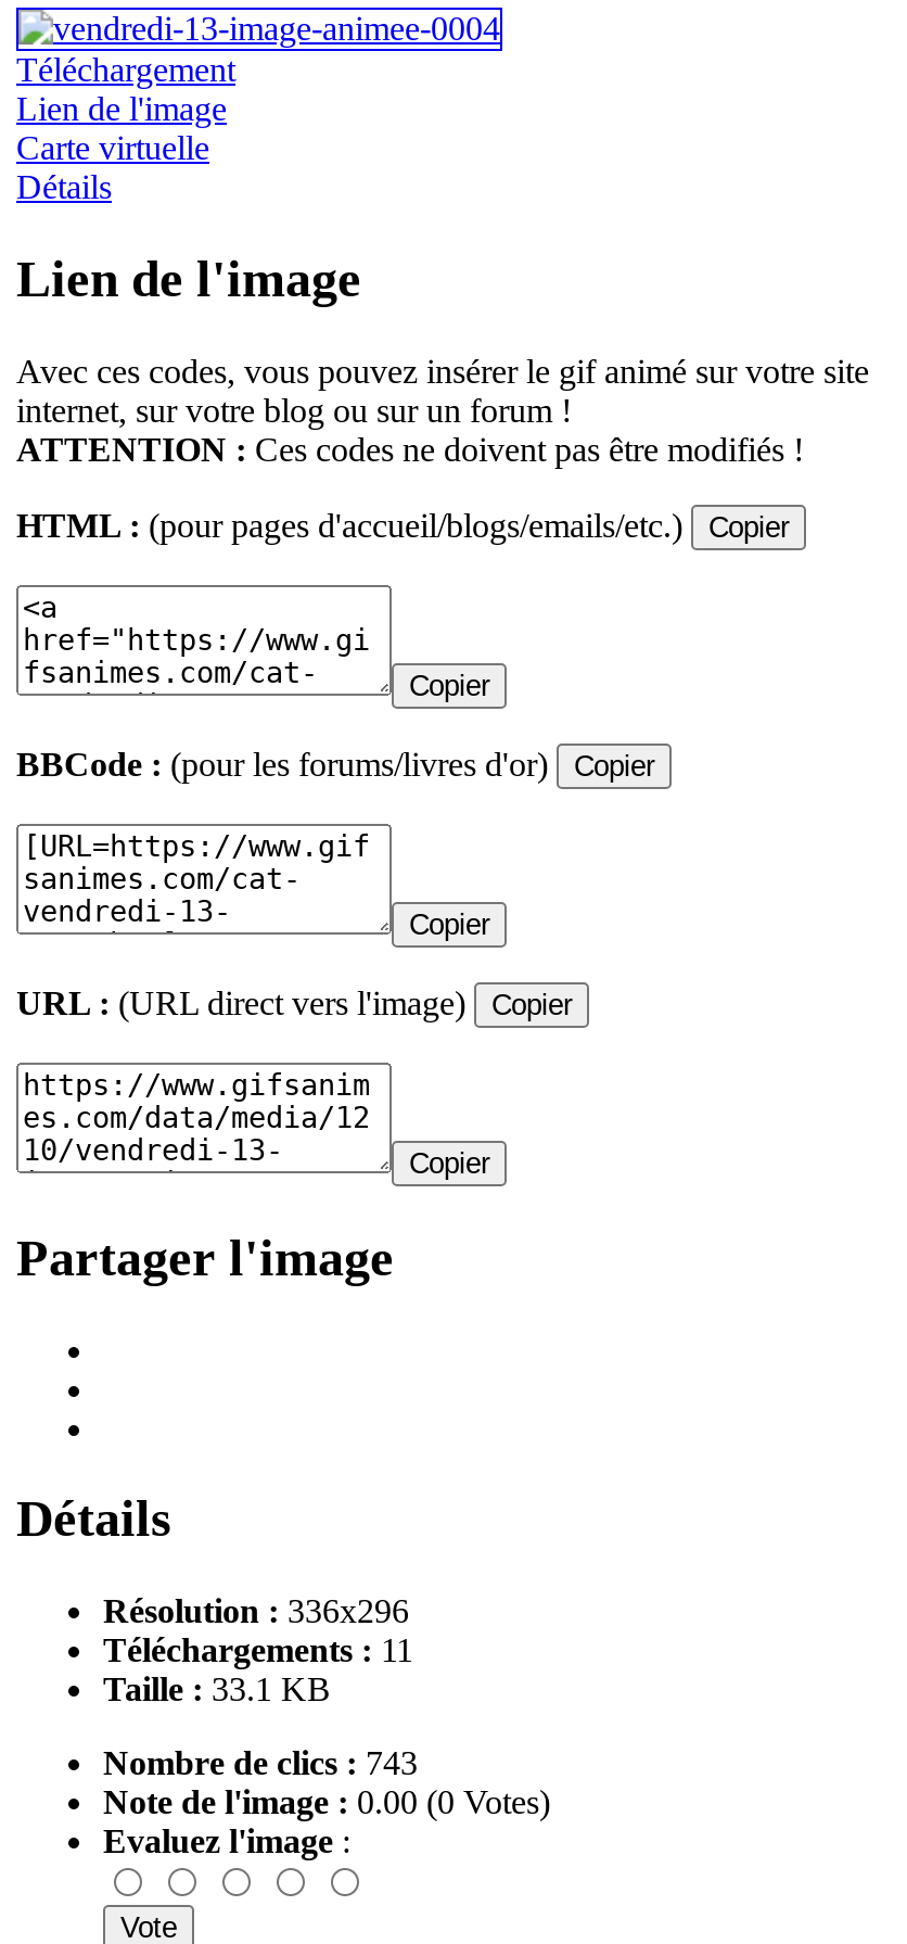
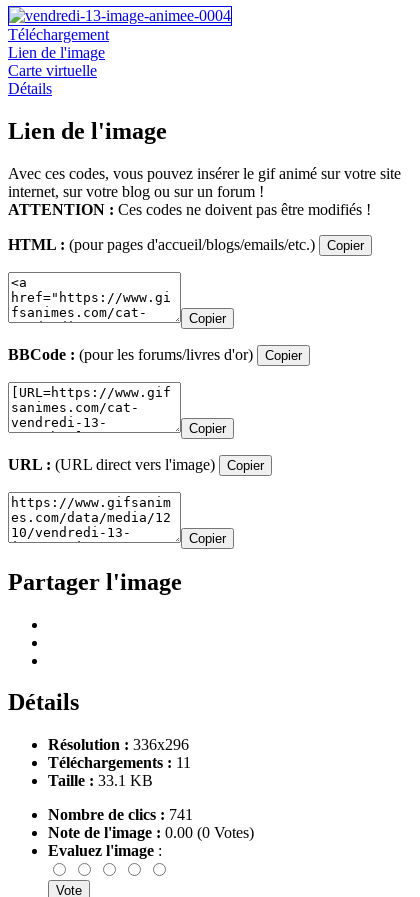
[103,1745,418,1782] Nombre de clics : 743 -> [48,806,193,823] Nombre de clics : 741

